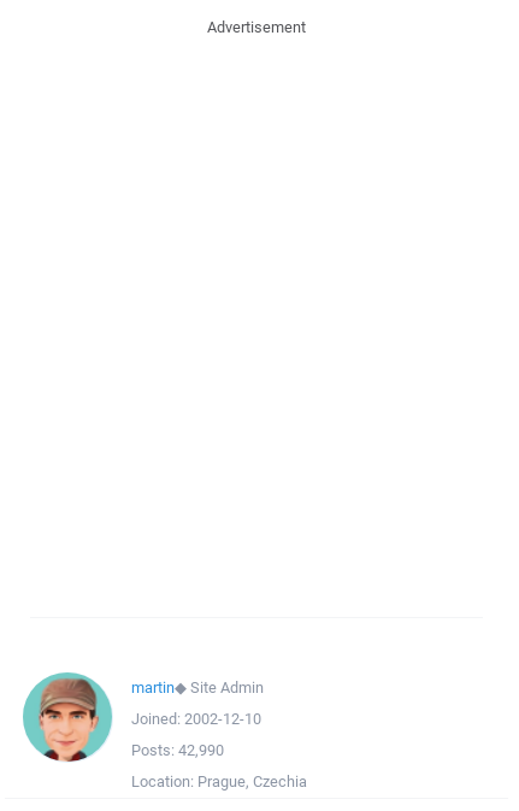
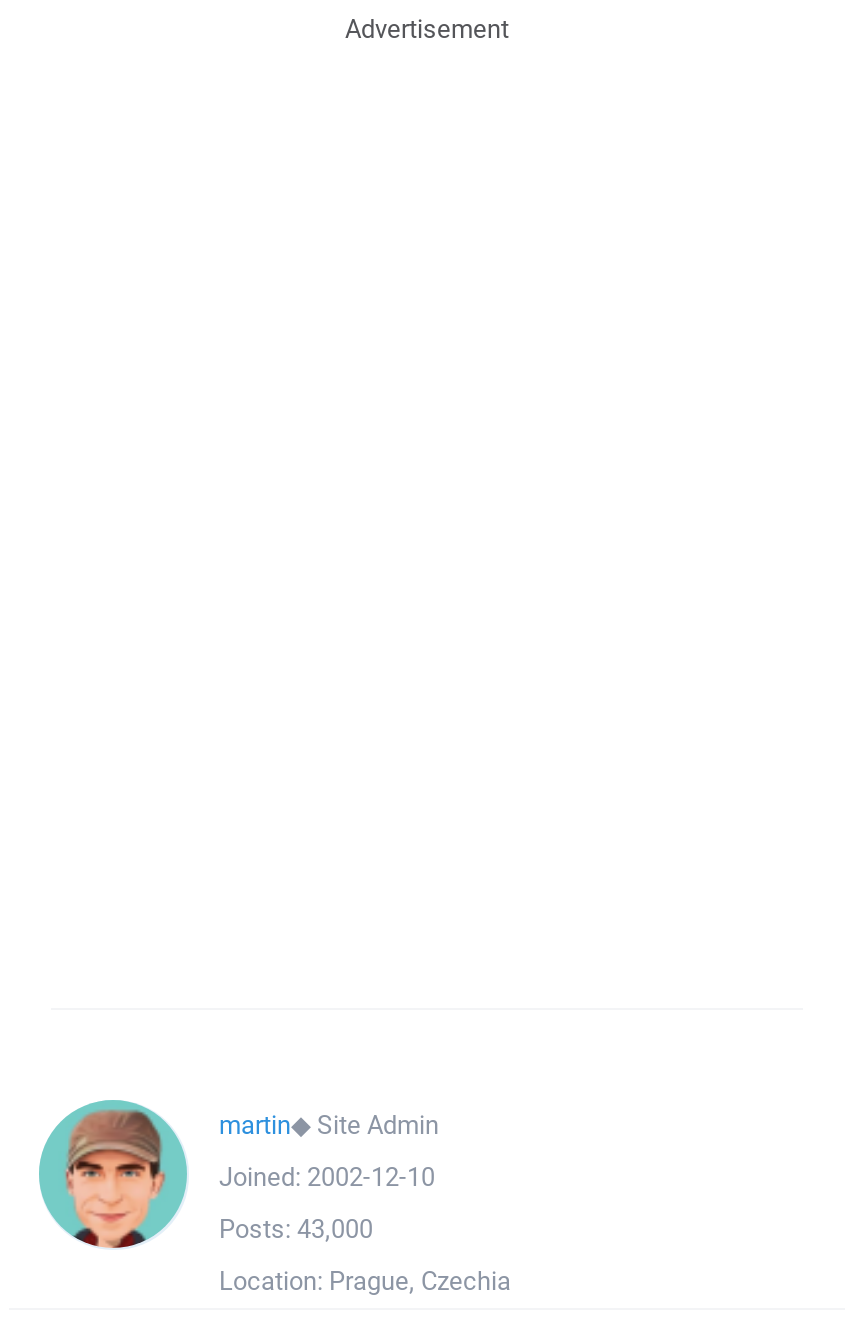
[131,740,224,760] Posts: 42,990 -> [219,1212,373,1246] Posts: 43,000

